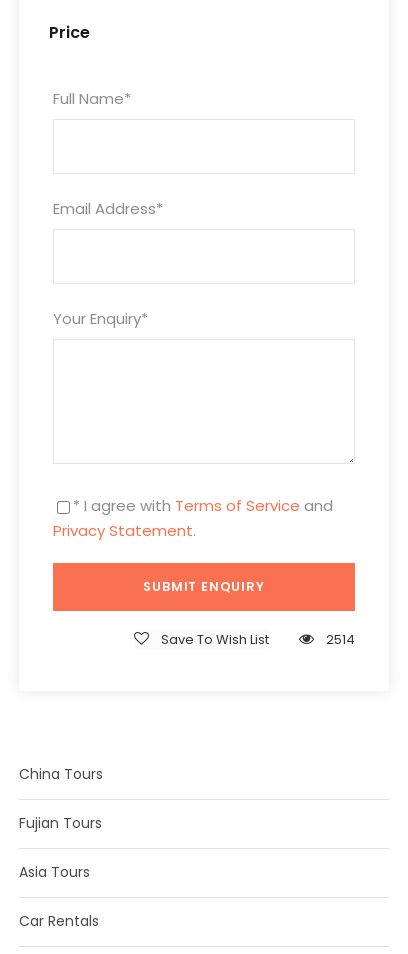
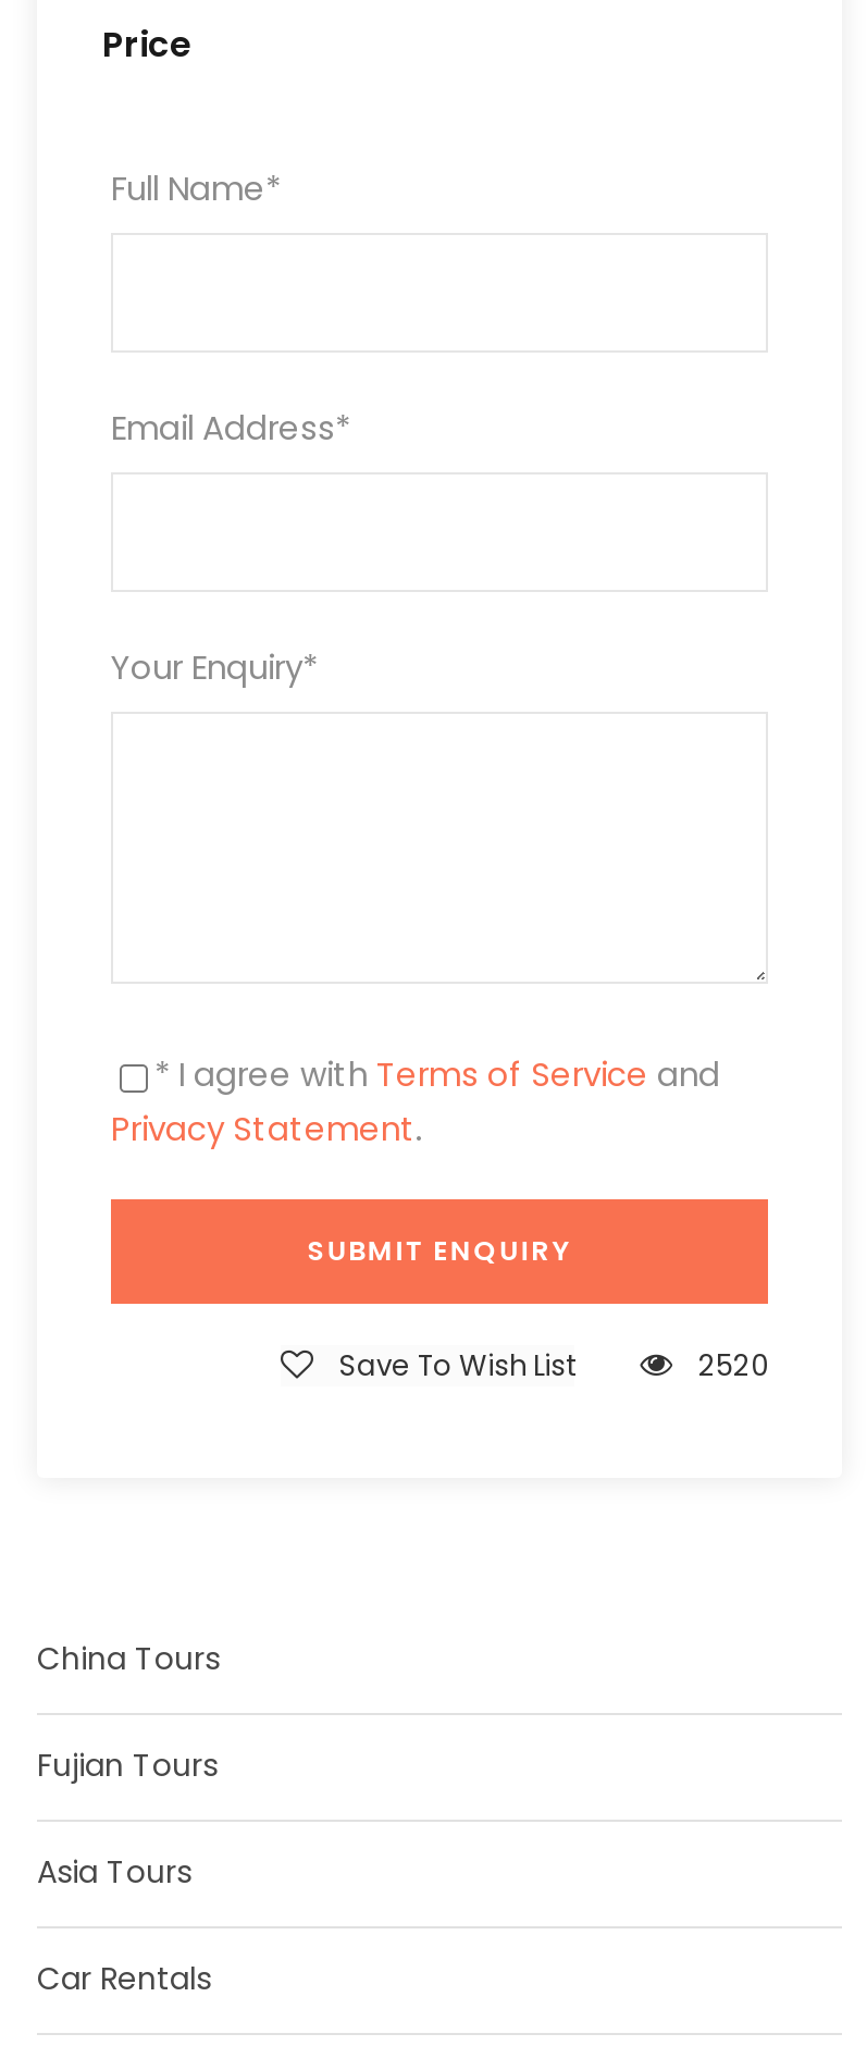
[326,630,355,649] 2514 -> [698,1346,768,1387] 2520

